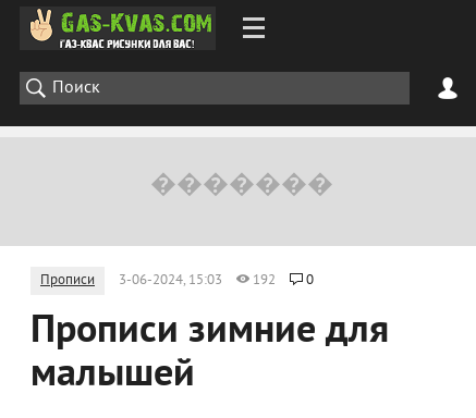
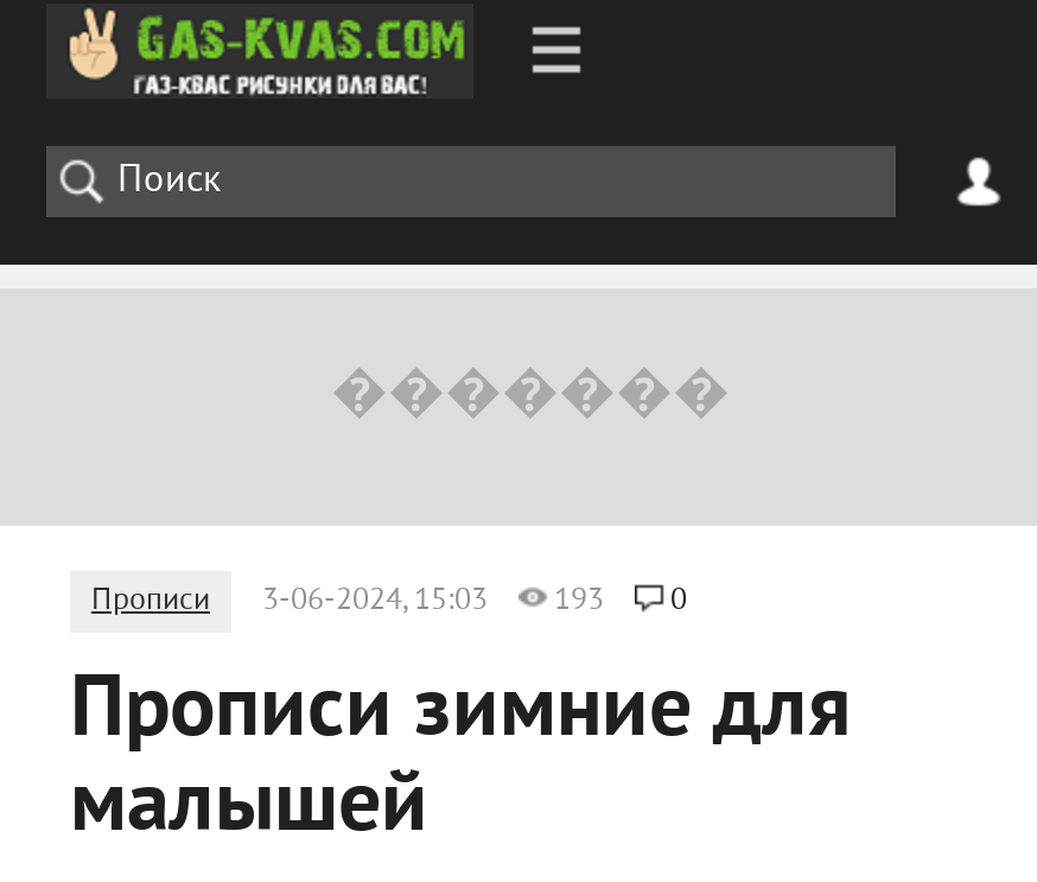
[40,272,314,290] Прописи 3-06-2024, 15:03 192 0 -> [91,583,687,621] Прописи 3-06-2024, 15:03 193 0

